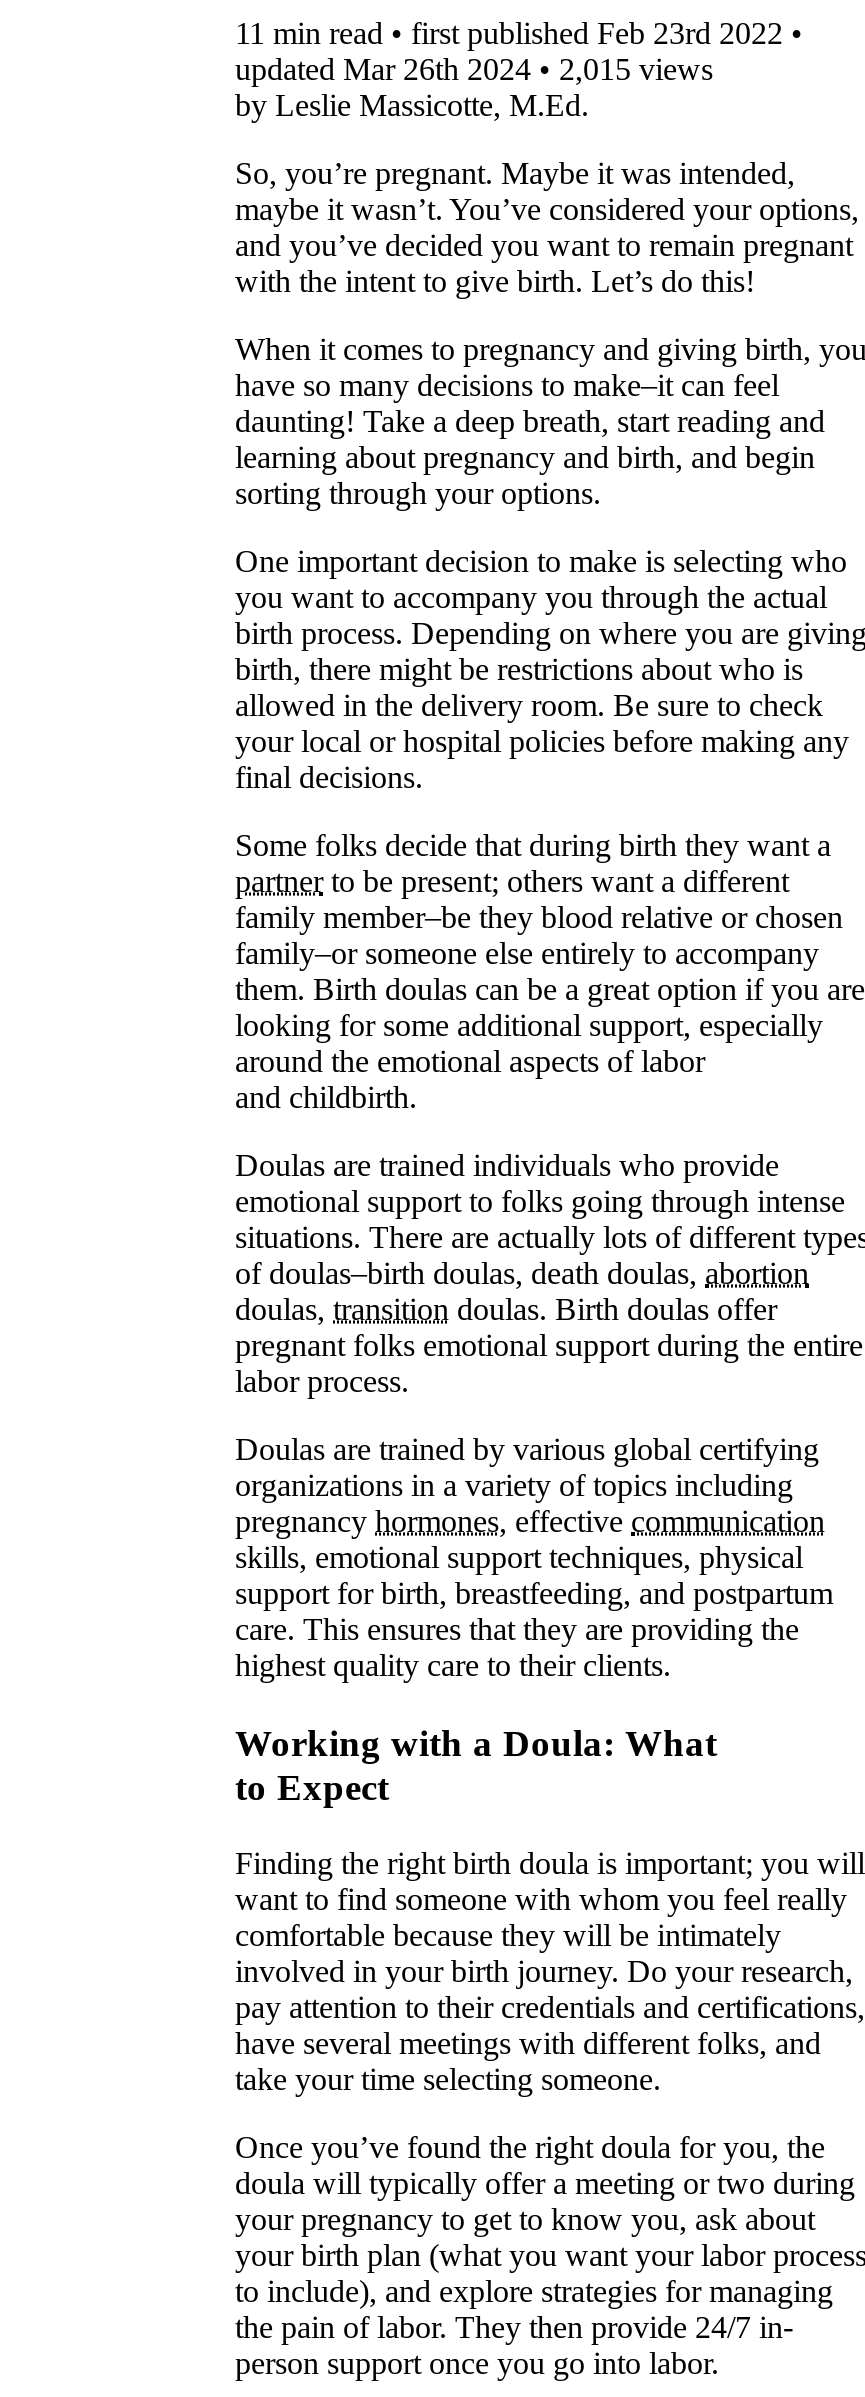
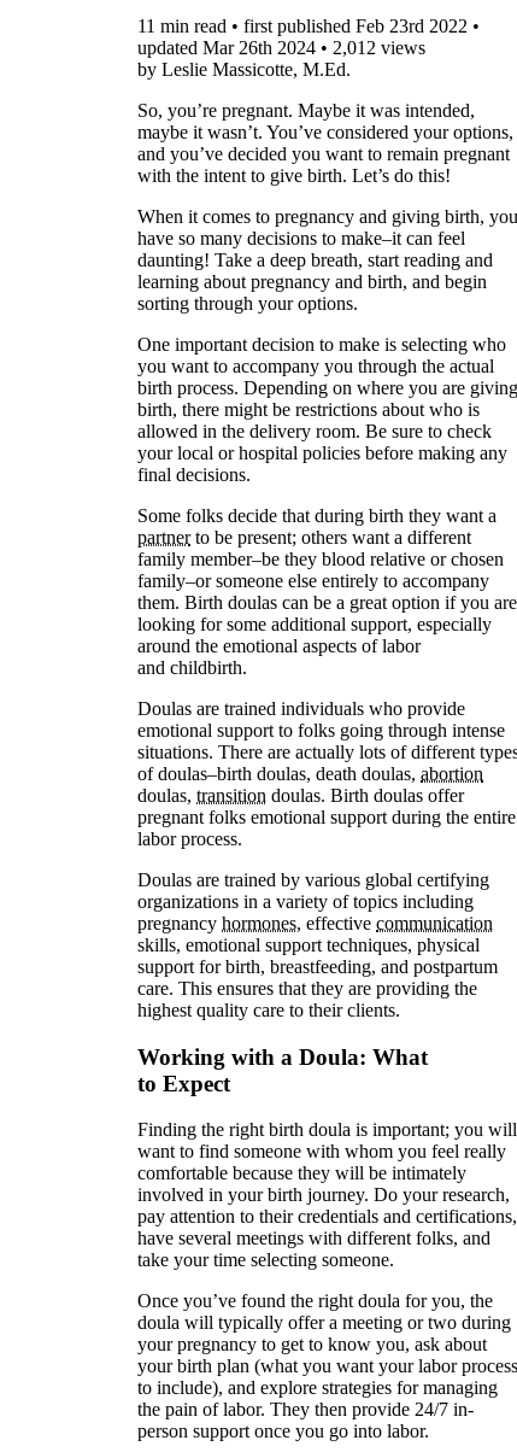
[235,52,713,86] updated Mar 26th 2024 • 2,015 views -> [137,37,425,58] updated Mar 26th 2024 • 2,012 views

